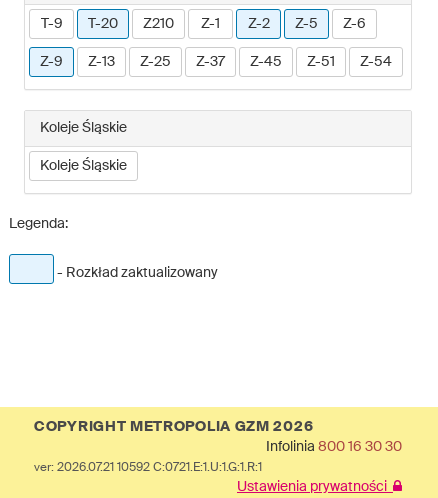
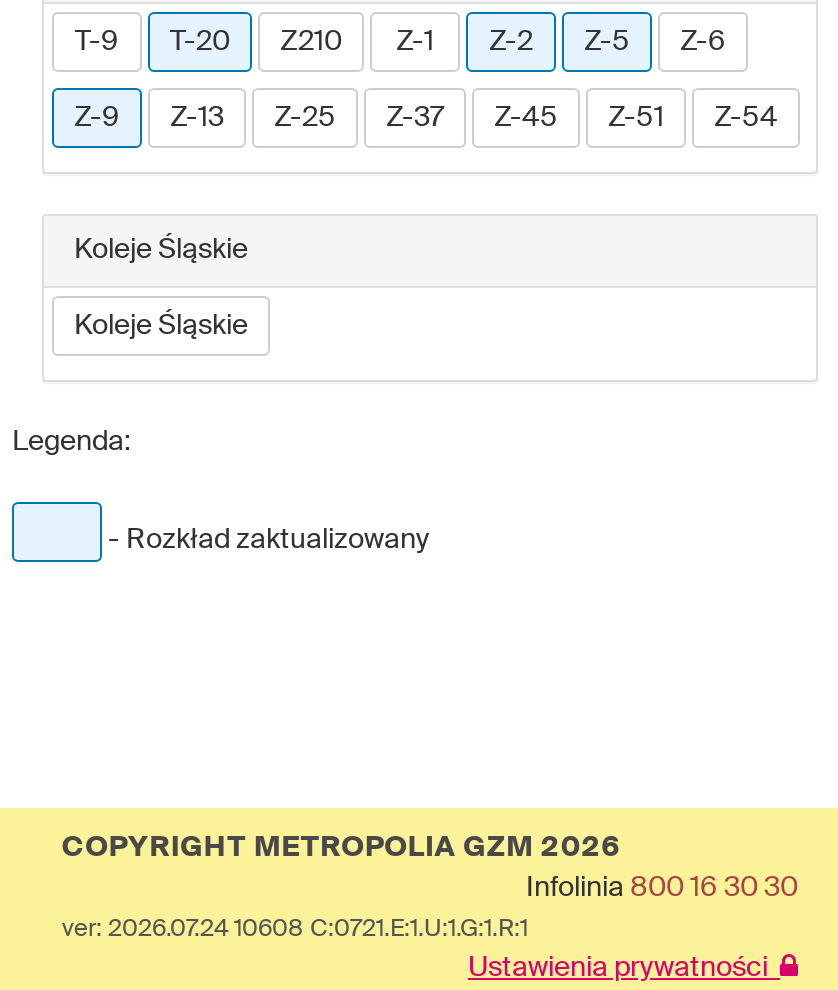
[34,462,262,474] ver: 2026.07.21 10592 C:0721.E:1.U:1.G:1.R:1 -> [62,918,528,942] ver: 2026.07.24 10608 C:0721.E:1.U:1.G:1.R:1

